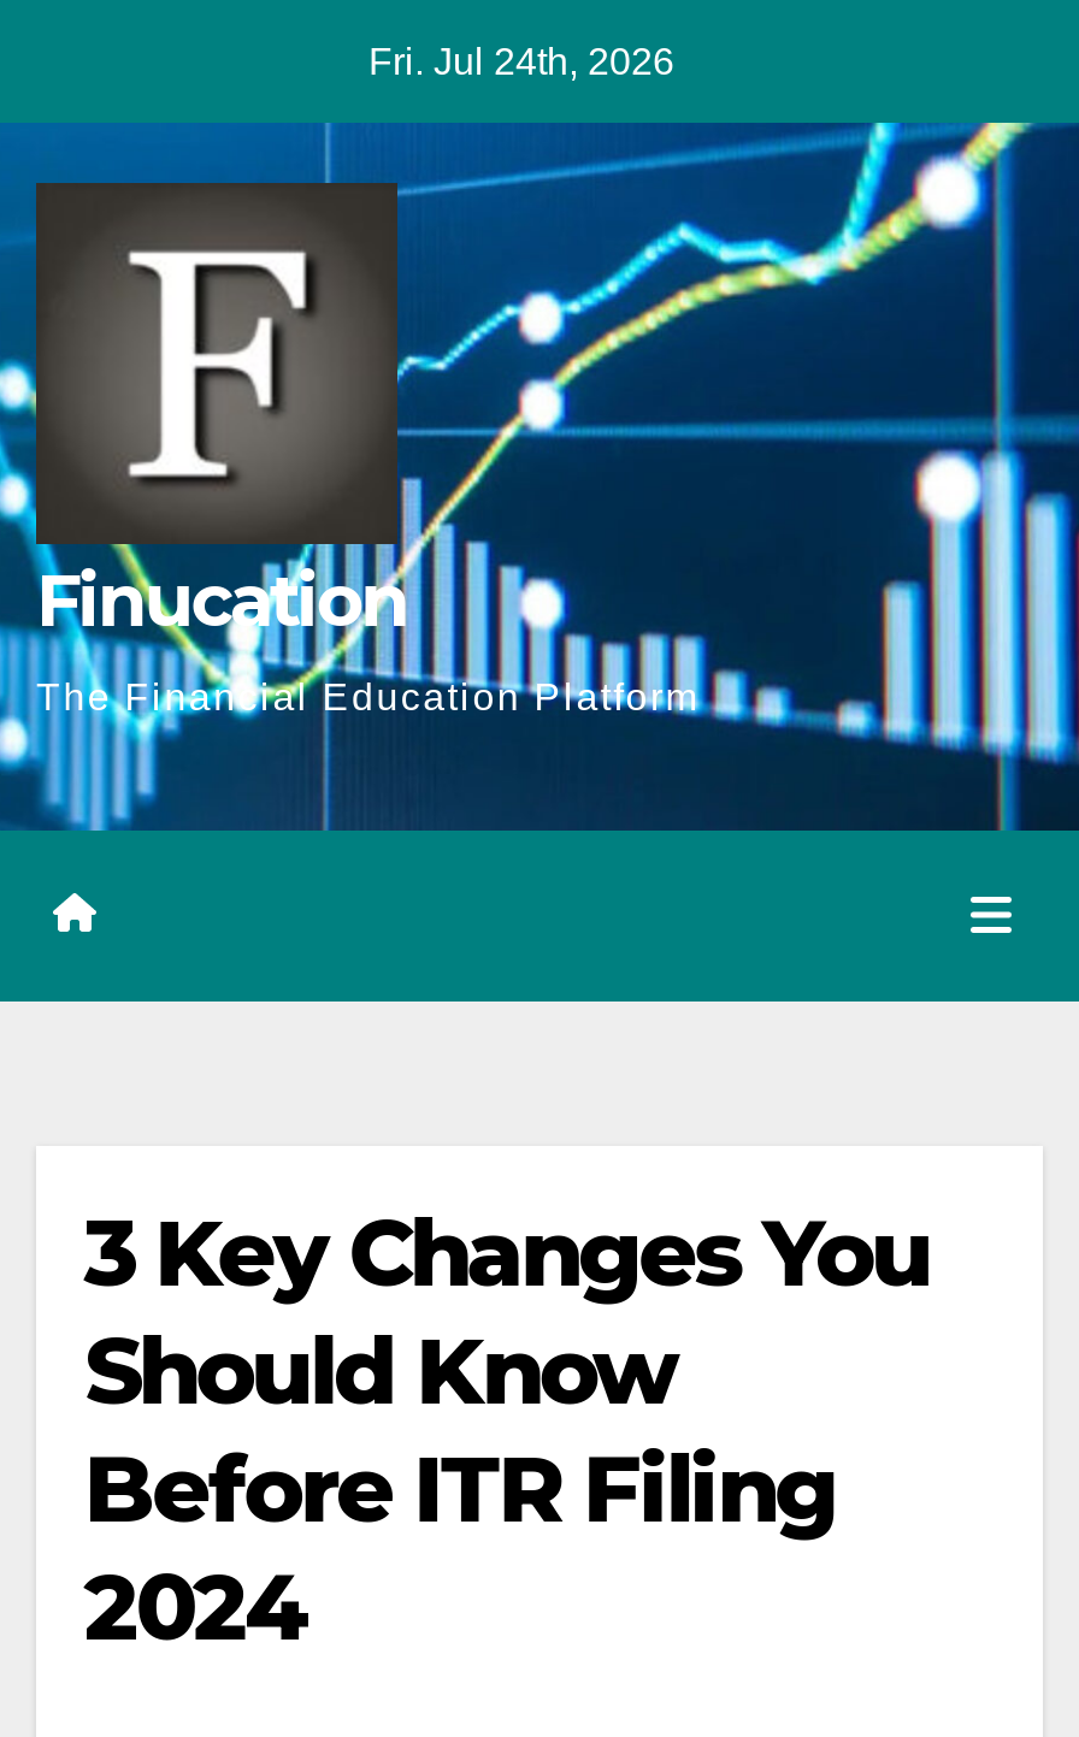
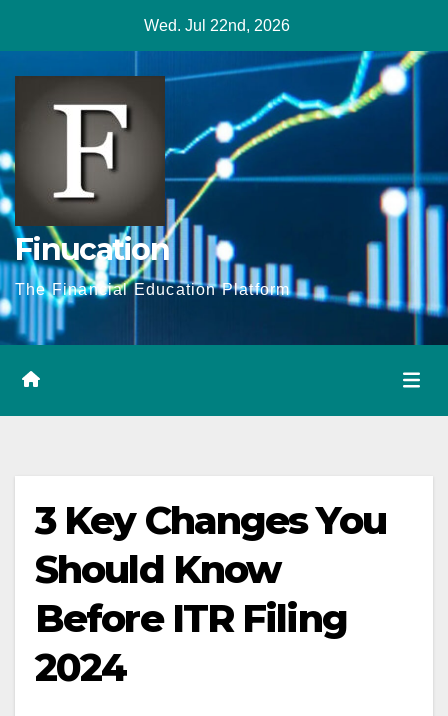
[368,41,674,82] Fri. Jul 24th, 2026 -> [143,17,289,34] Wed. Jul 22nd, 2026

